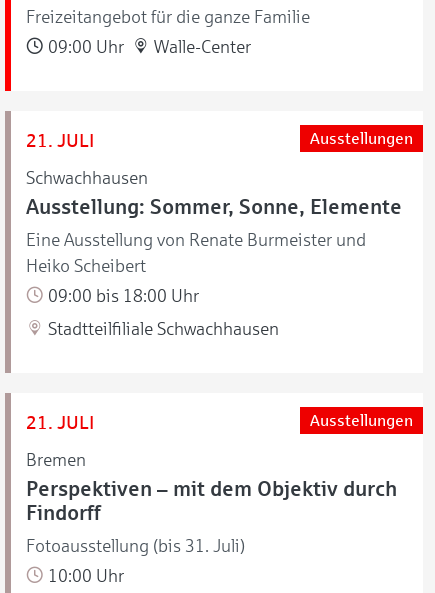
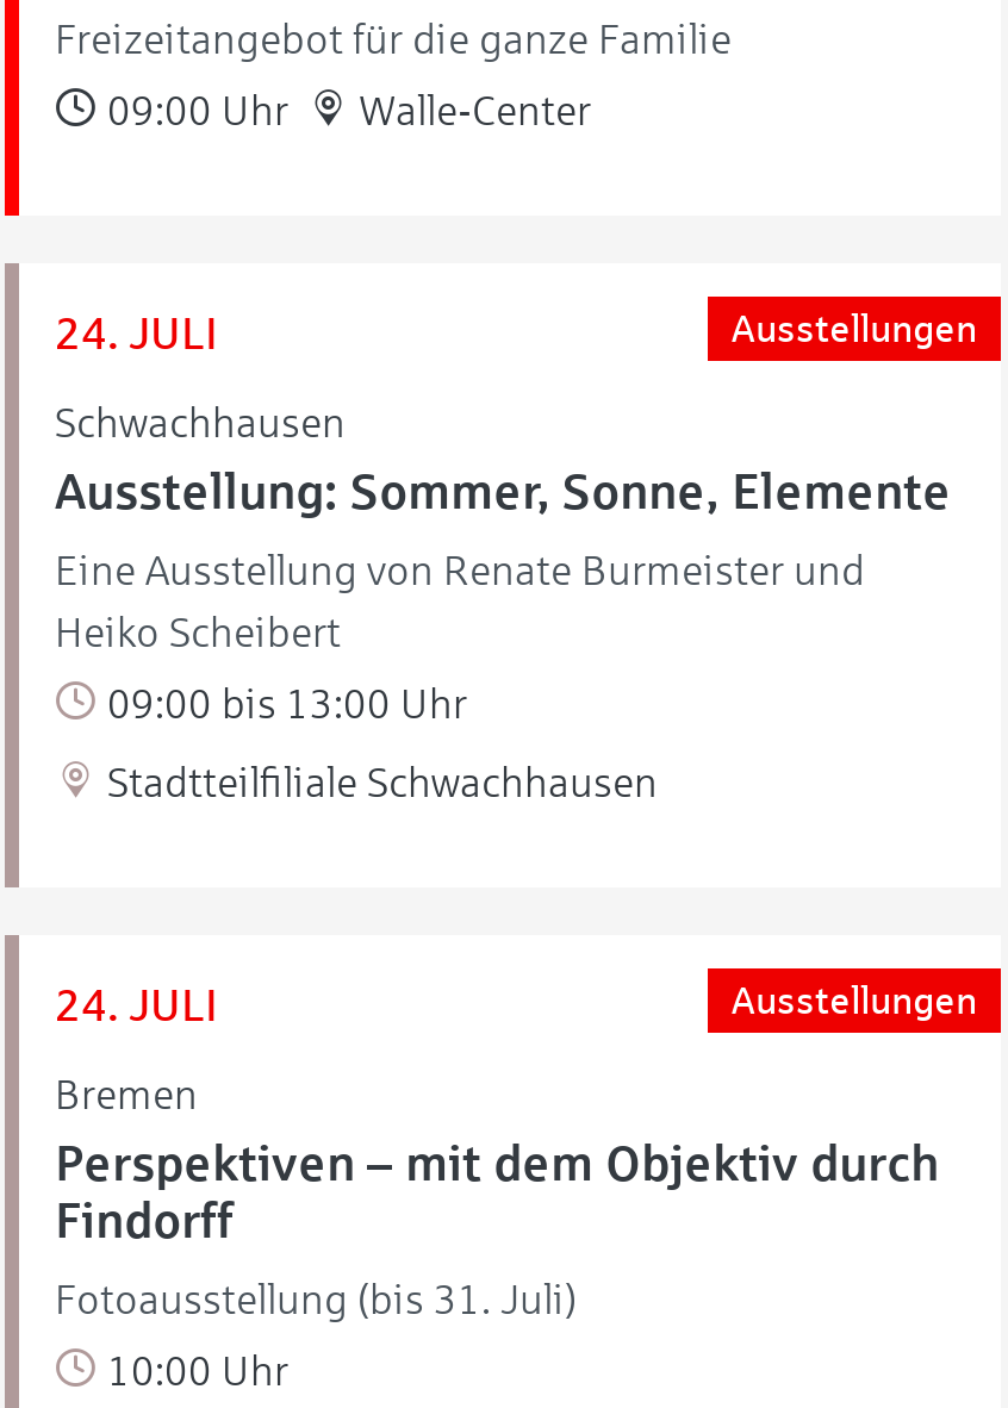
[26,130,94,151] 21. JULI -> [55,308,217,358] 24. JULI
[44,286,199,306] 09:00 bis 18:00 Uhr -> [98,680,467,728] 09:00 bis 13:00 Uhr
[26,412,94,433] 21. JULI -> [55,980,217,1030] 24. JULI

